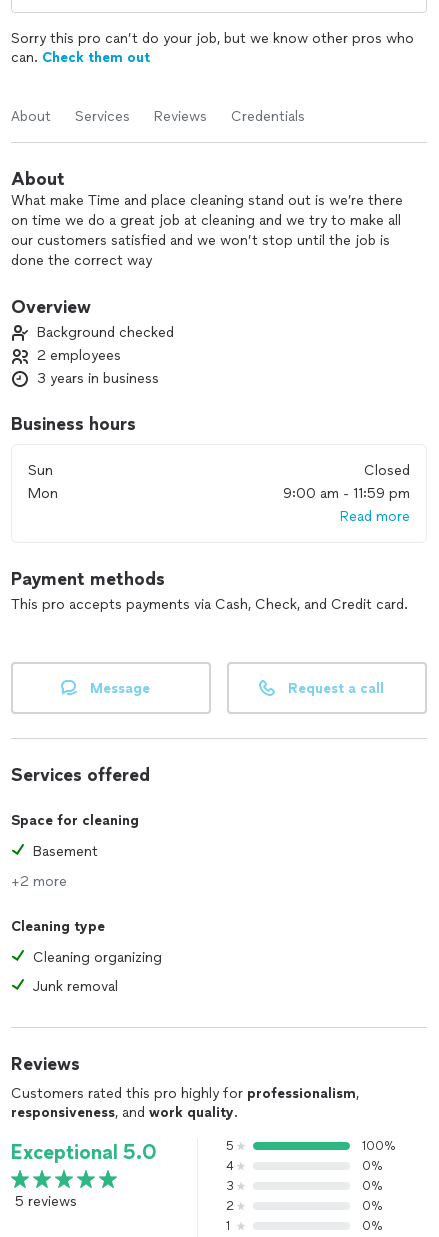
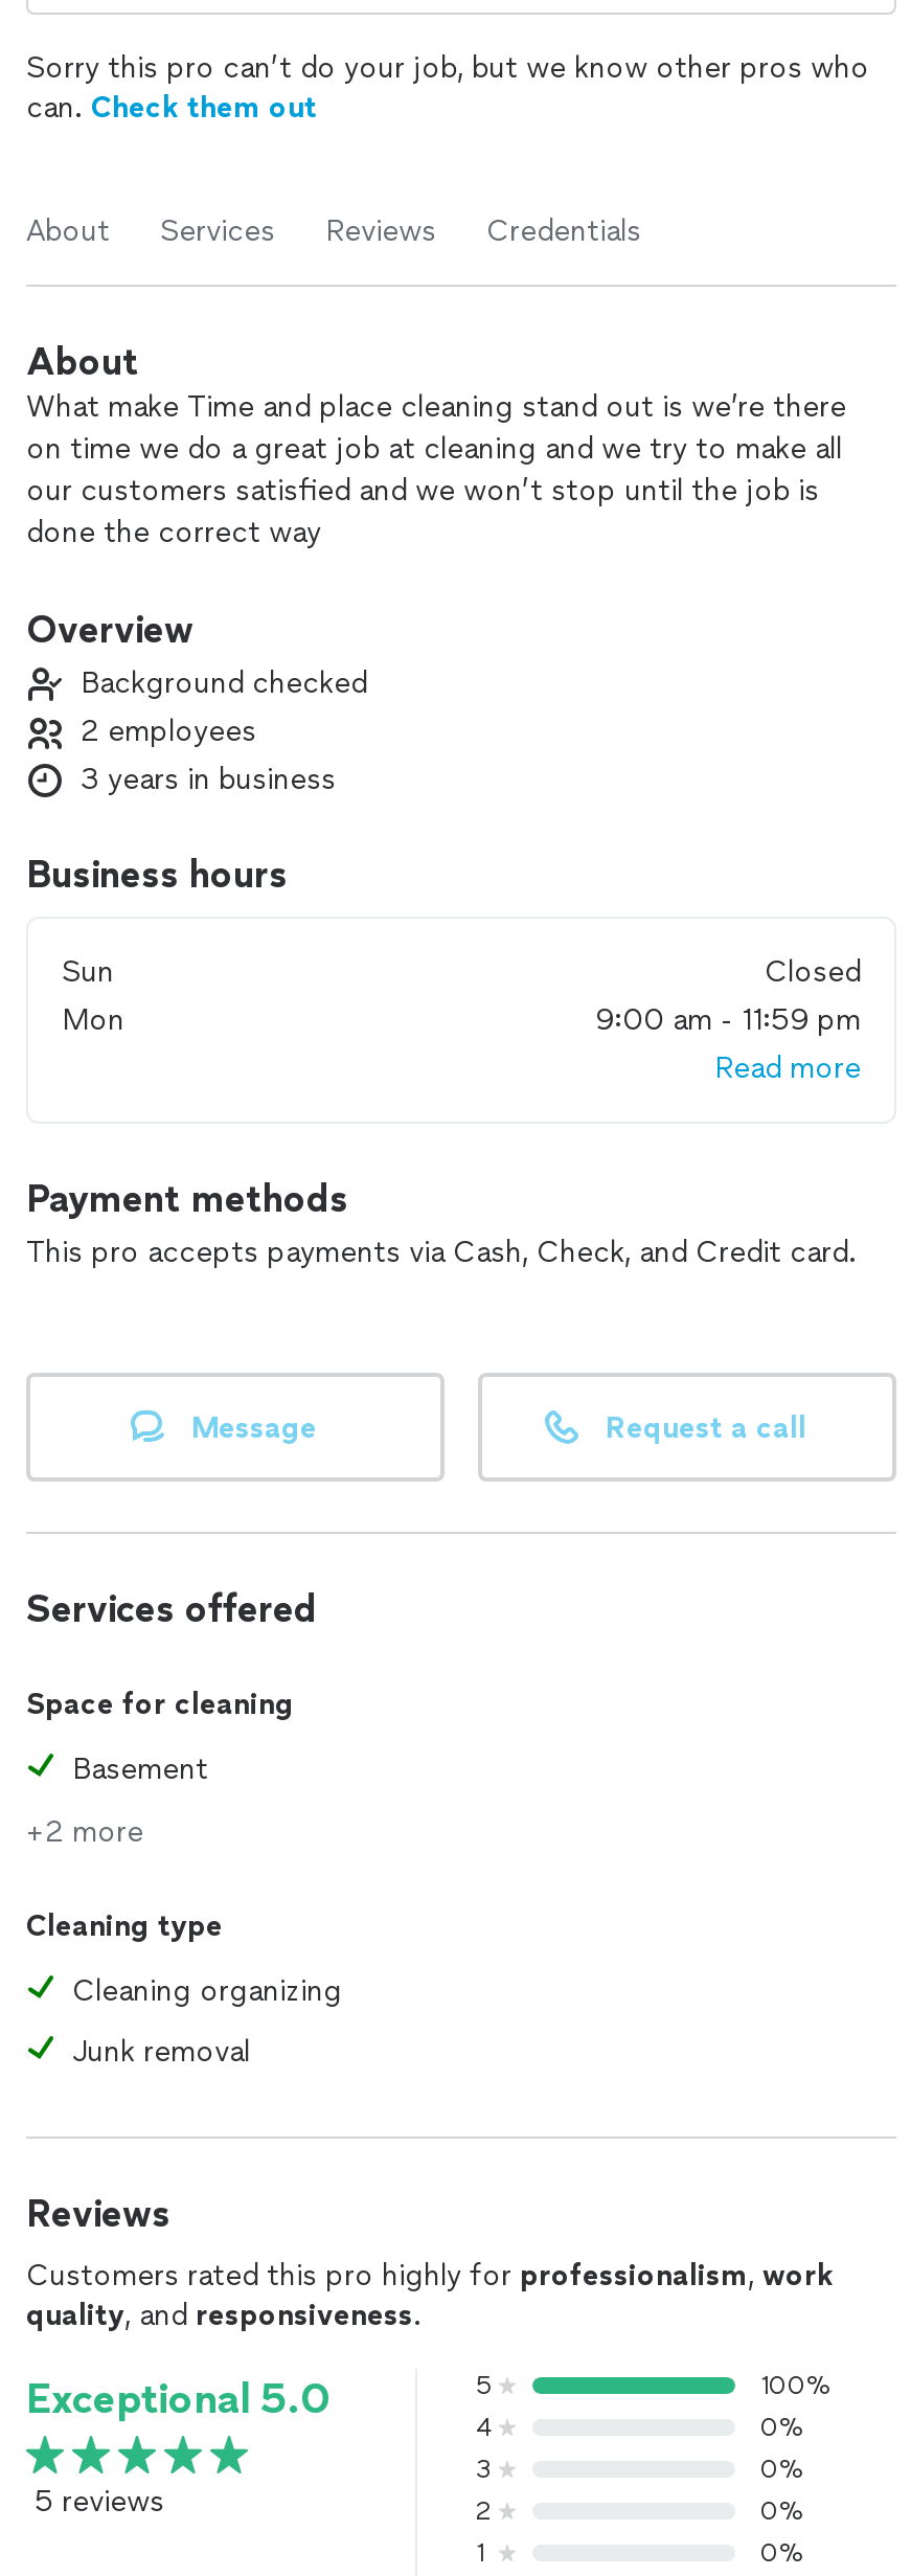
[11,1085,359,1121] Customers rated this pro highly for professionalism, | responsiveness, and work quality. -> [26,2258,834,2333] Customers rated this pro highly for professionalism, work | quality, and responsiveness.

